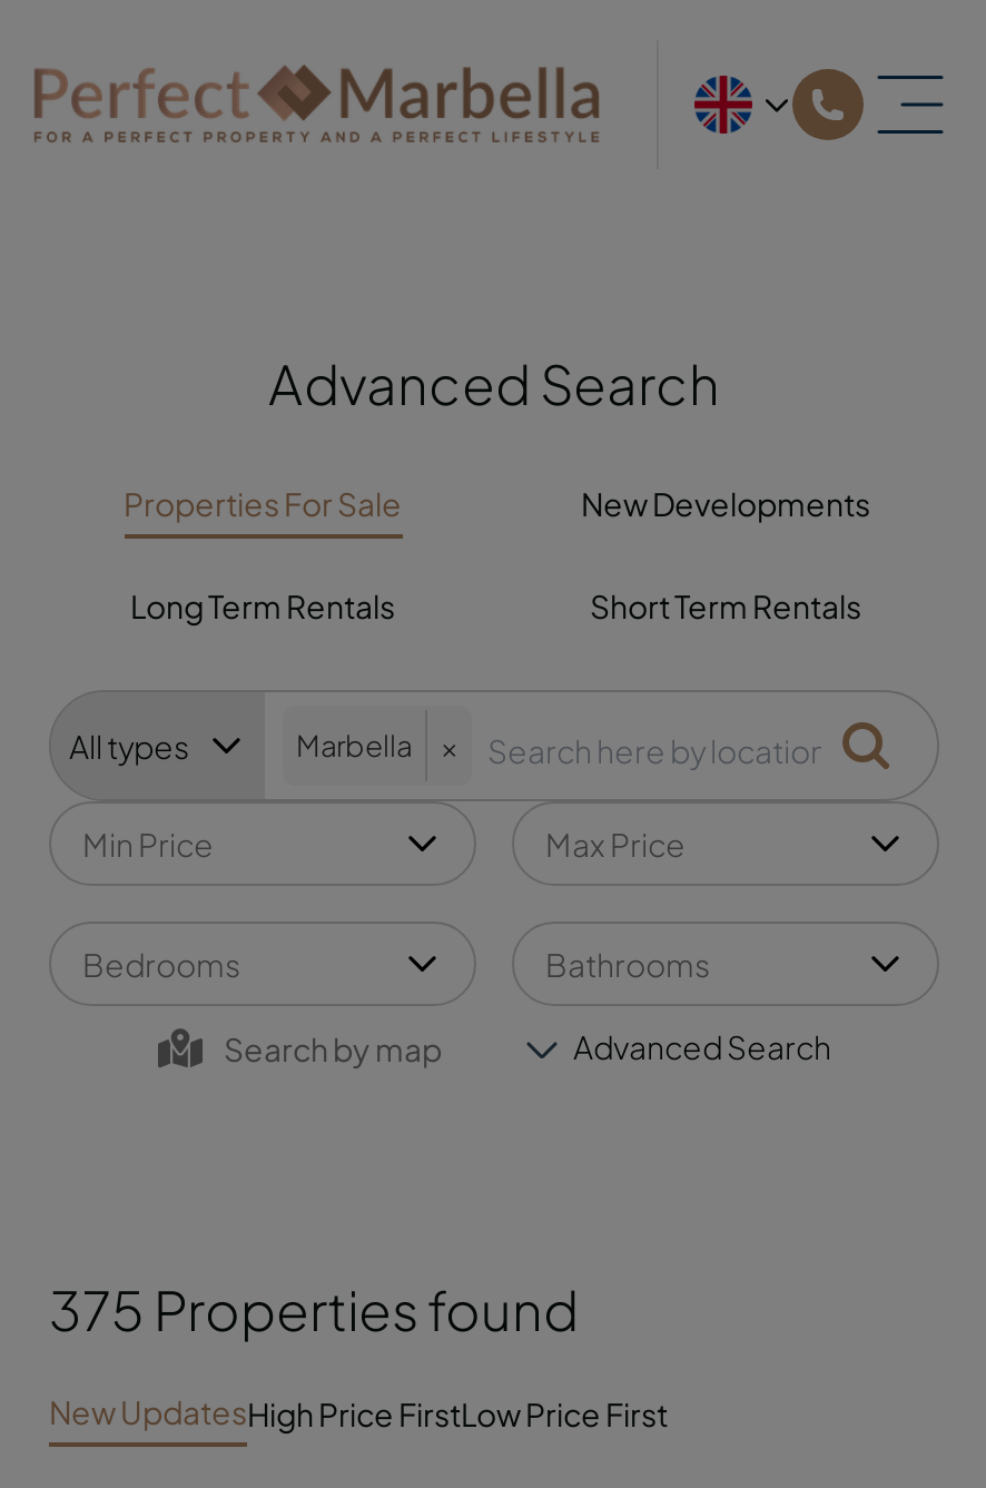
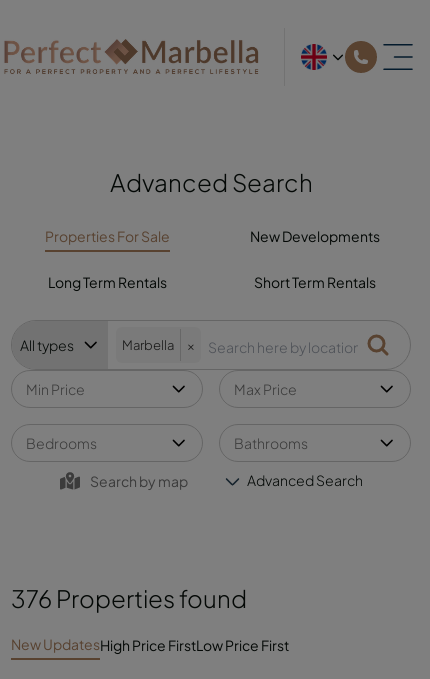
[49,1276,579,1343] 375 Properties found -> [11,583,247,613] 376 Properties found

